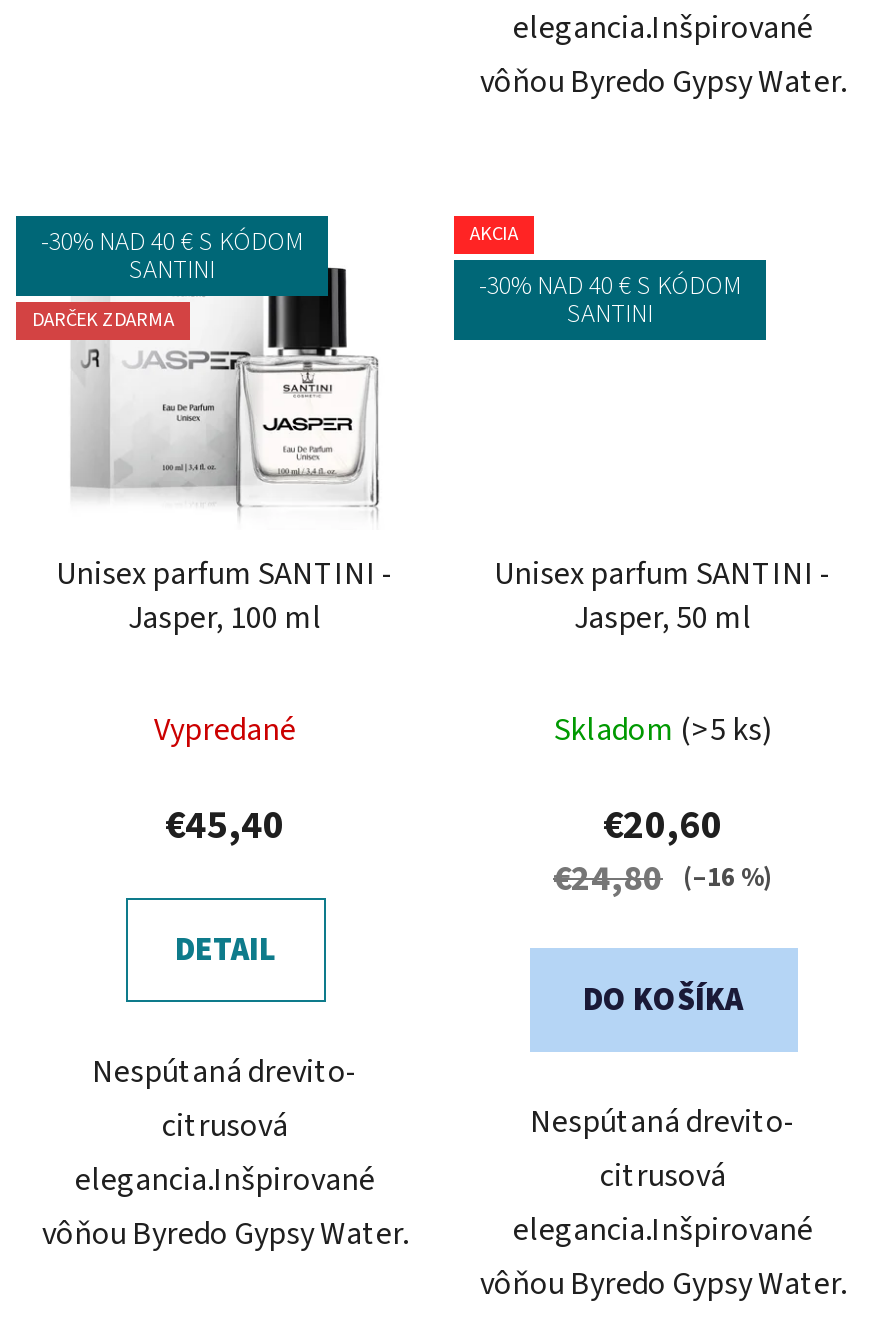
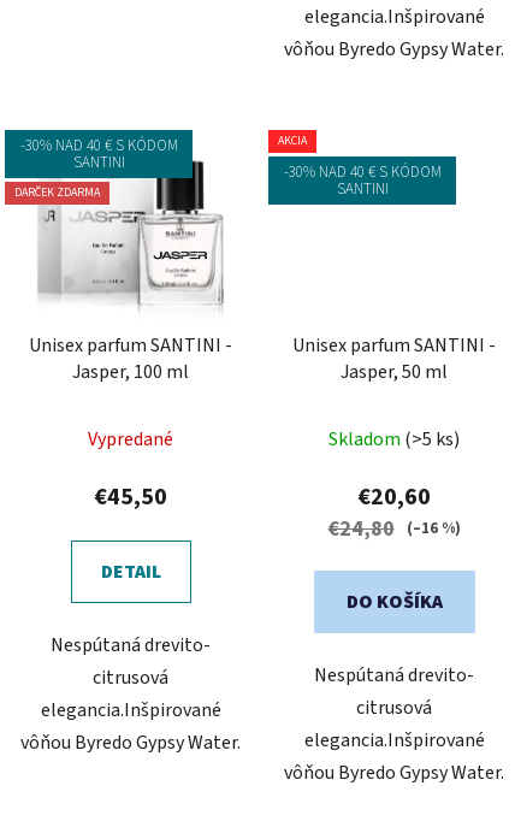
[165,798,285,854] €45,40 -> [94,480,167,514] €45,50

